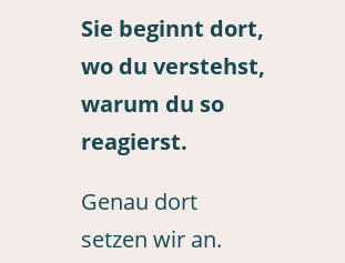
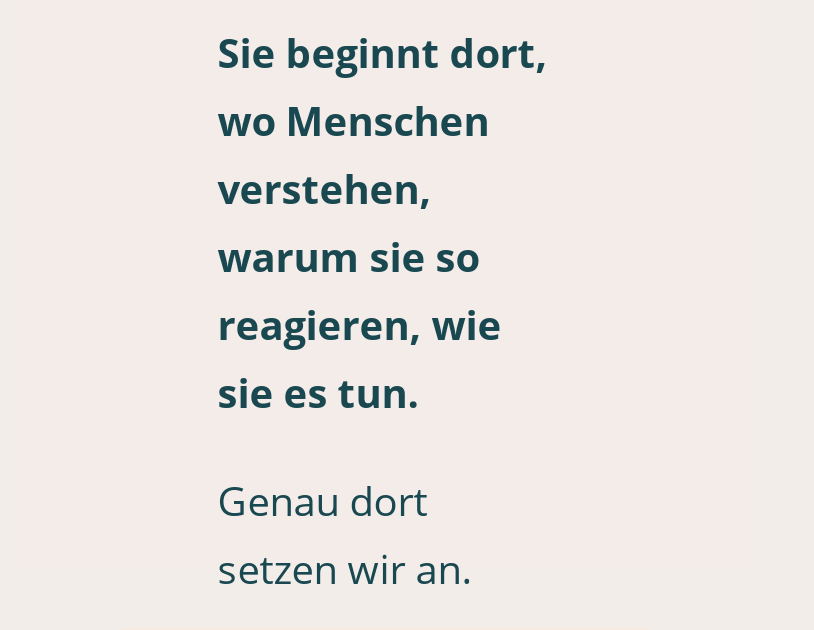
[81,51,265,156] wo du verstehst, | warum du so | reagierst. -> [218,93,502,419] wo Menschen | verstehen, | warum sie so | reagieren, wie | sie es tun.

